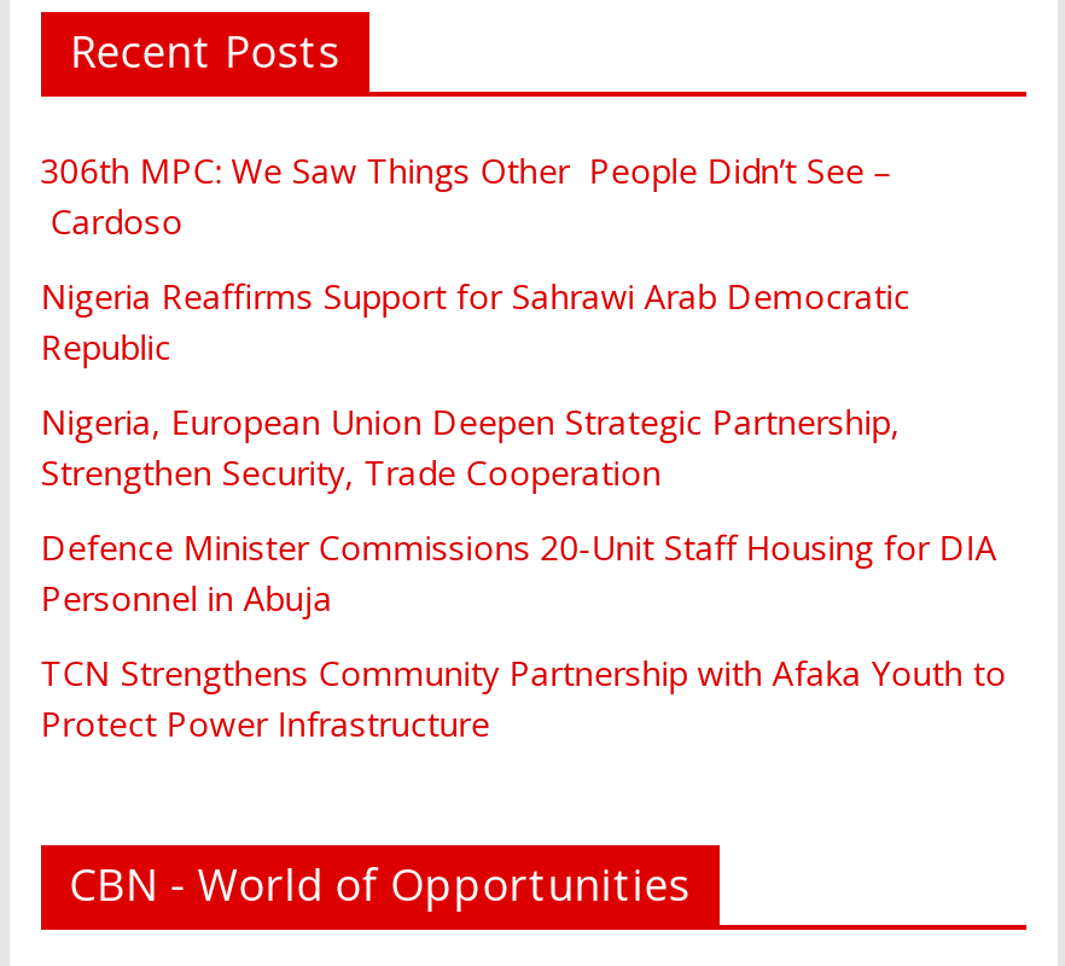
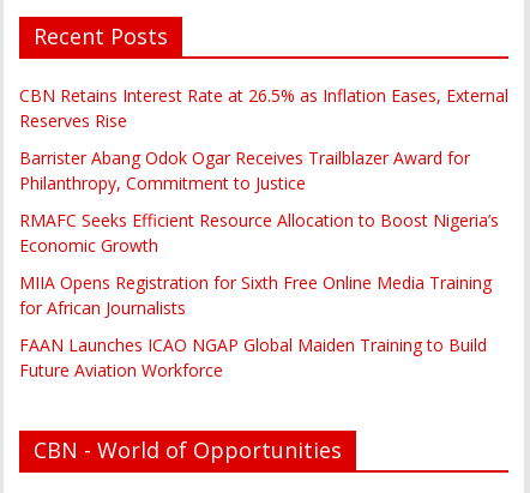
[41,148,893,244] 306th MPC: We Saw Things Other People Didn’t See – | Cardoso -> [19,84,508,132] CBN Retains Interest Rate at 26.5% as Inflation Eases, External | Reserves Rise
[41,273,910,370] Nigeria Reaffirms Support for Sahrawi Arab Democratic | Republic -> [19,146,470,194] Barrister Abang Odok Ogar Receives Trailblazer Award for | Philanthropy, Commitment to Justice
[41,399,900,495] Nigeria, European Union Deepen Strategic Partnership, | Strengthen Security, Trade Cooperation -> [19,209,499,257] RMAFC Seeks Efficient Resource Allocation to Boost Nigeria’s | Economic Growth
[41,524,997,621] Defence Minister Commissions 20-Unit Staff Housing for DIA | Personnel in Abuja -> [19,271,491,319] MIIA Opens Registration for Sixth Free Online Media Training | for African Journalists
[41,650,1007,746] TCN Strengthens Community Partnership with Afaka Youth to | Protect Power Infrastructure -> [19,334,487,382] FAAN Launches ICAO NGAP Global Maiden Training to Build | Future Aviation Workforce

